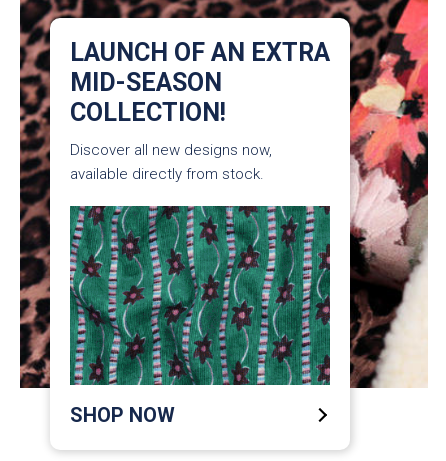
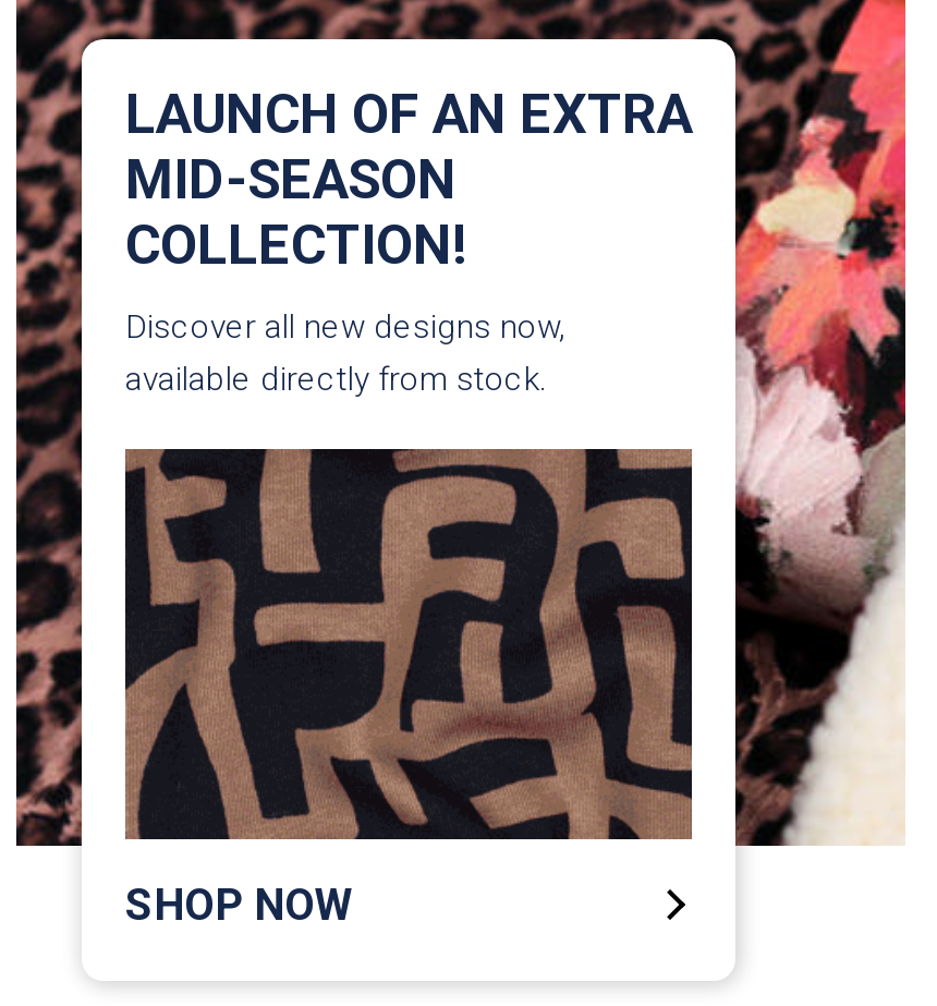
[69,205,331,386] [image] -> [123,447,694,841] [image]

